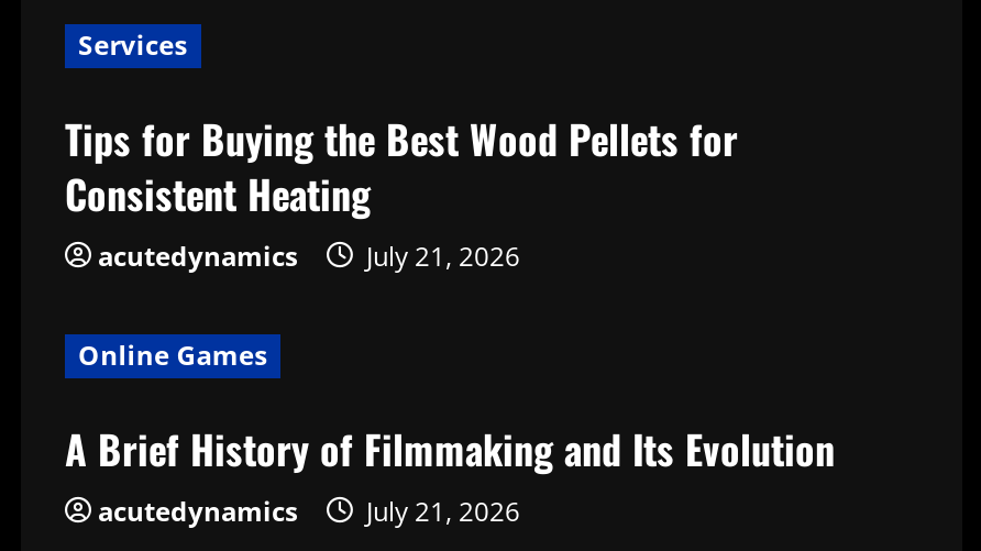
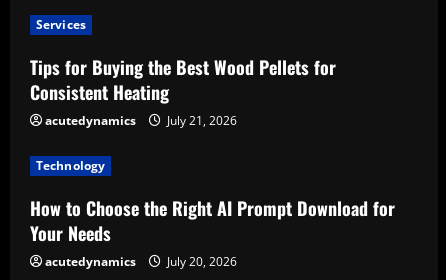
[78,337,268,374] Online Games -> [36,157,105,174] Technology
[65,420,835,477] A Brief History of Filmmaking and Its Evolution -> [30,195,395,246] How to Choose the Right AI Prompt Download for | Your Needs
[98,493,520,530] acutedynamics July 21, 2026 -> [45,253,237,270] acutedynamics July 20, 2026

